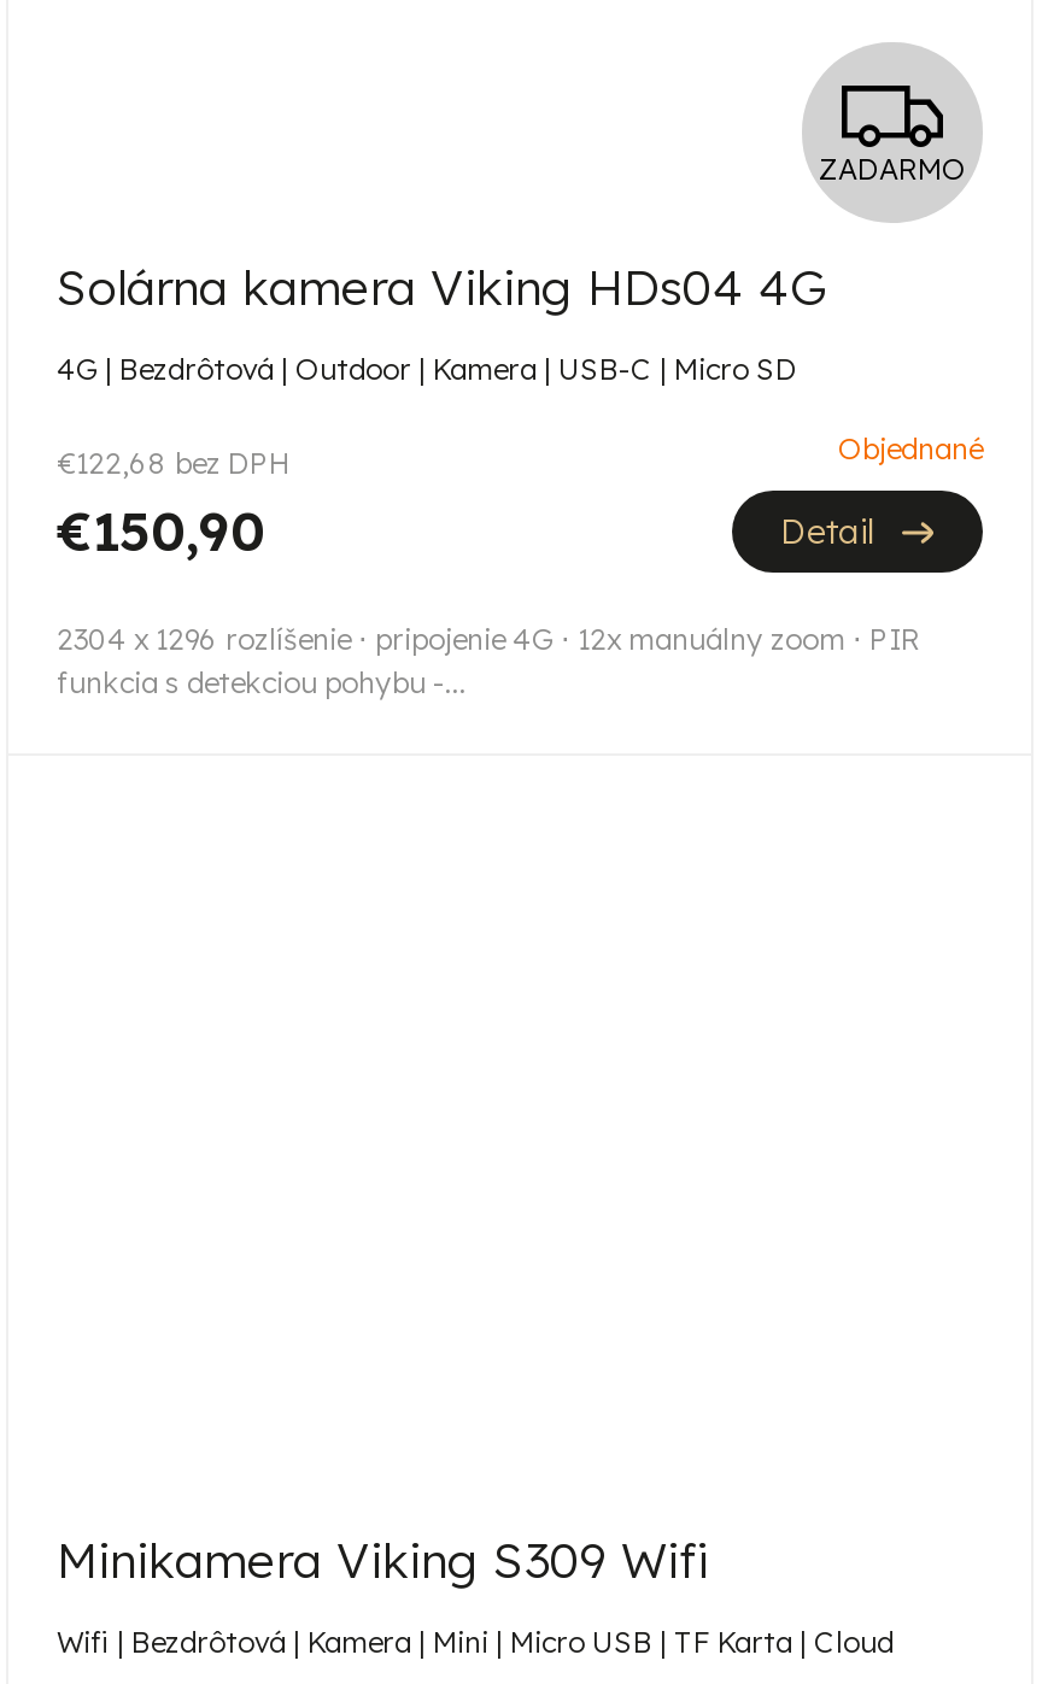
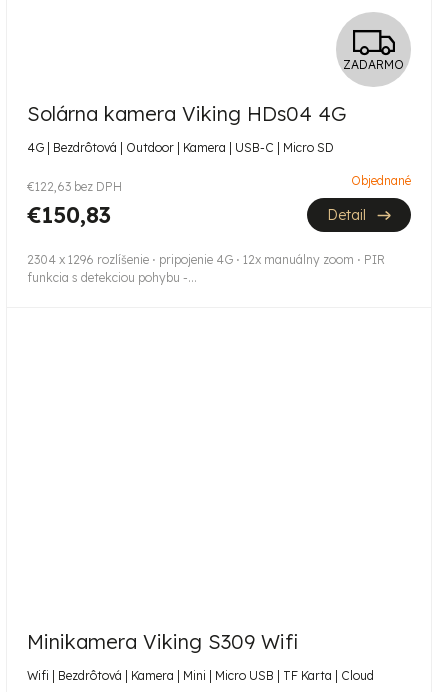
[57,445,291,481] €122,68 bez DPH -> [27,179,122,194] €122,63 bez DPH
[57,498,264,566] €150,90 -> [27,201,111,229] €150,83

